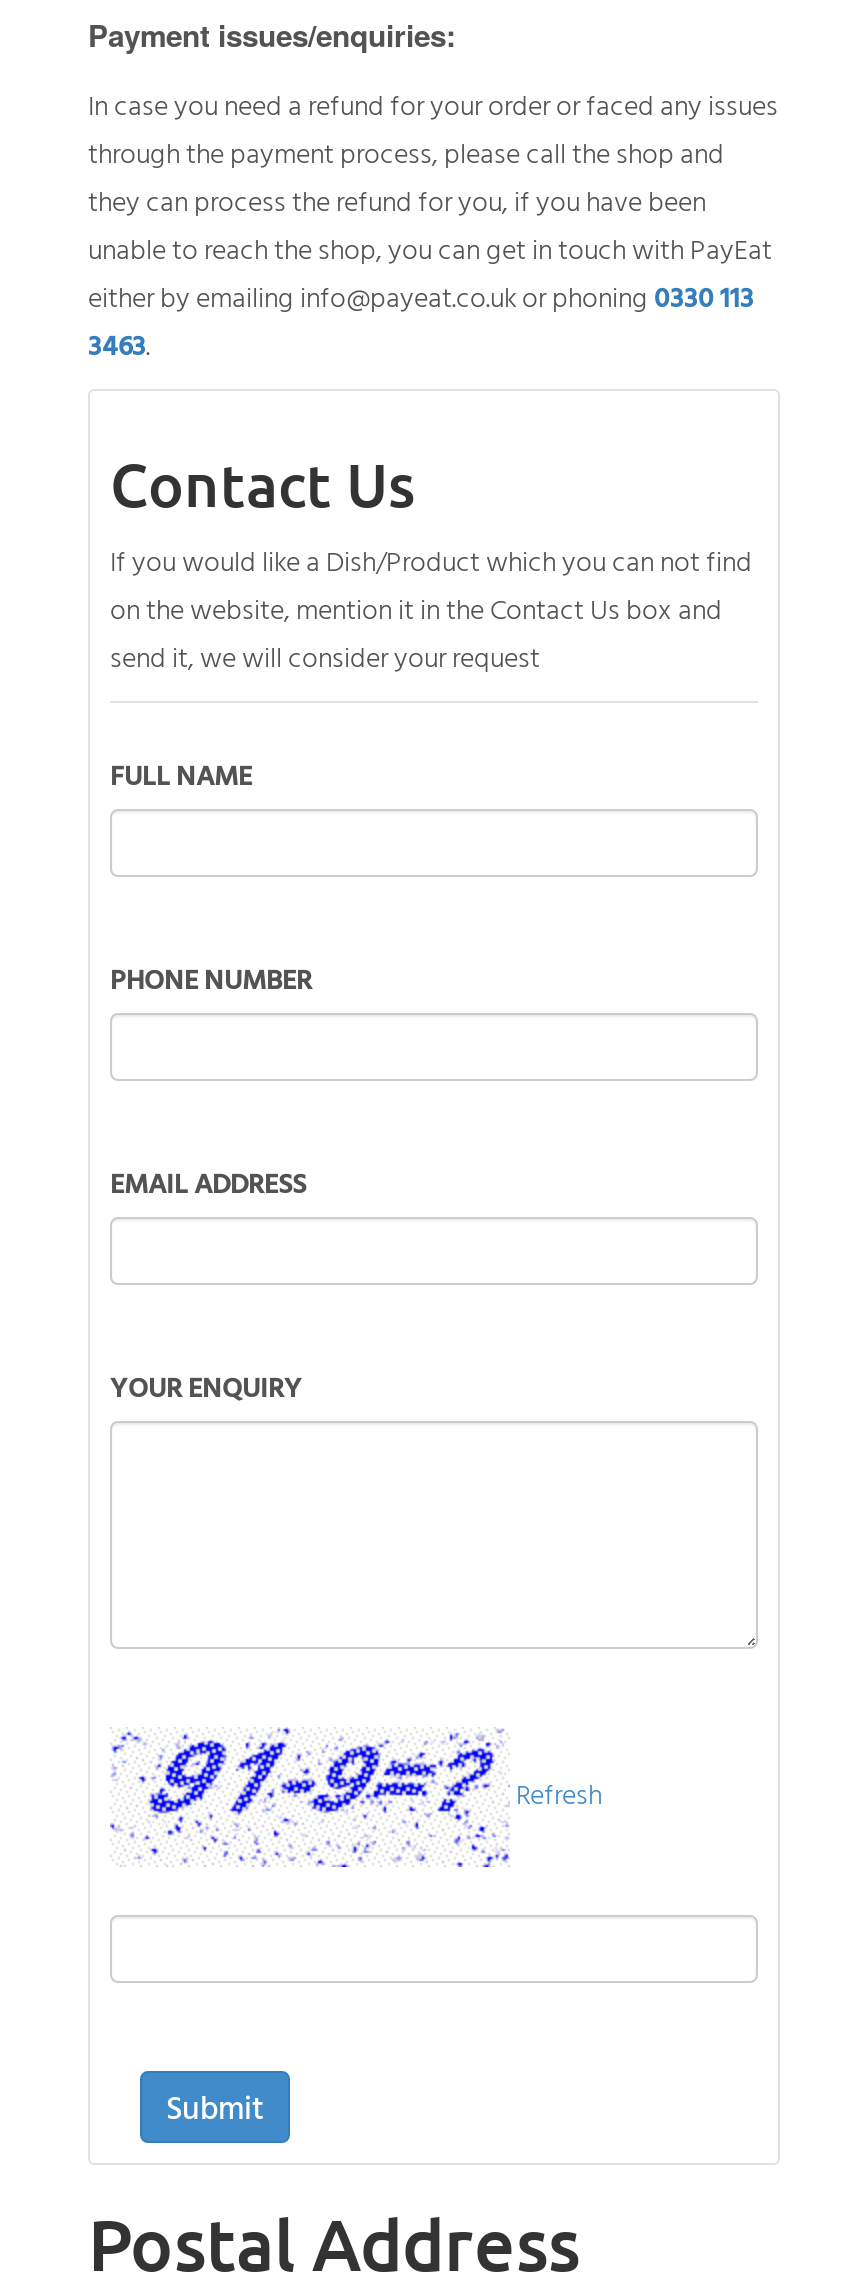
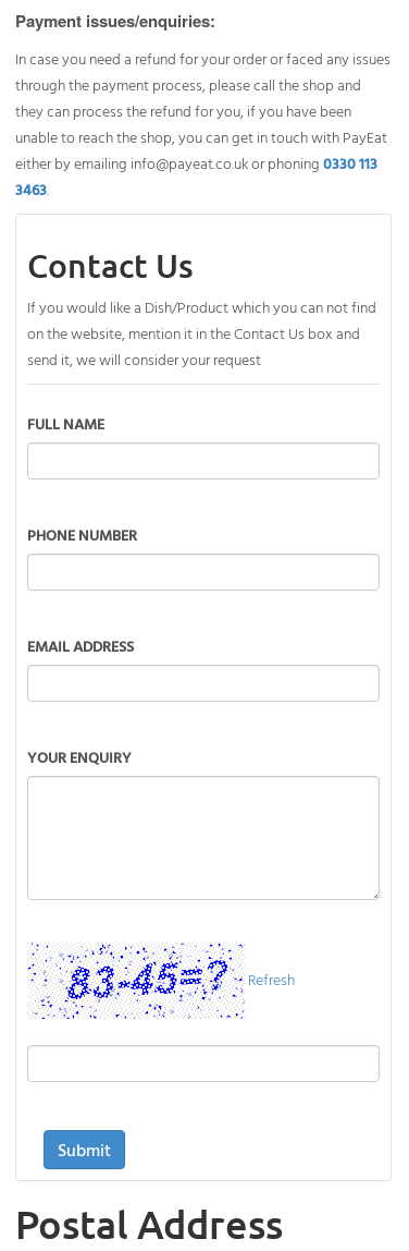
[110,1727,508,1869] [image] -> [28,943,244,1020] [image]

